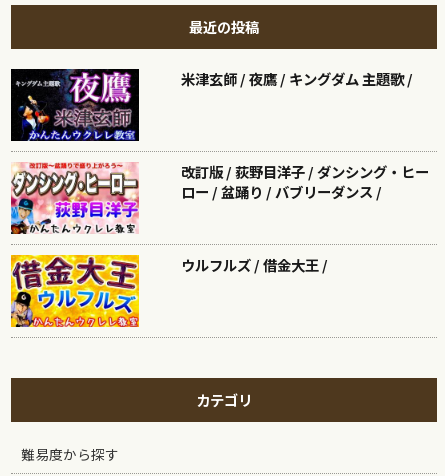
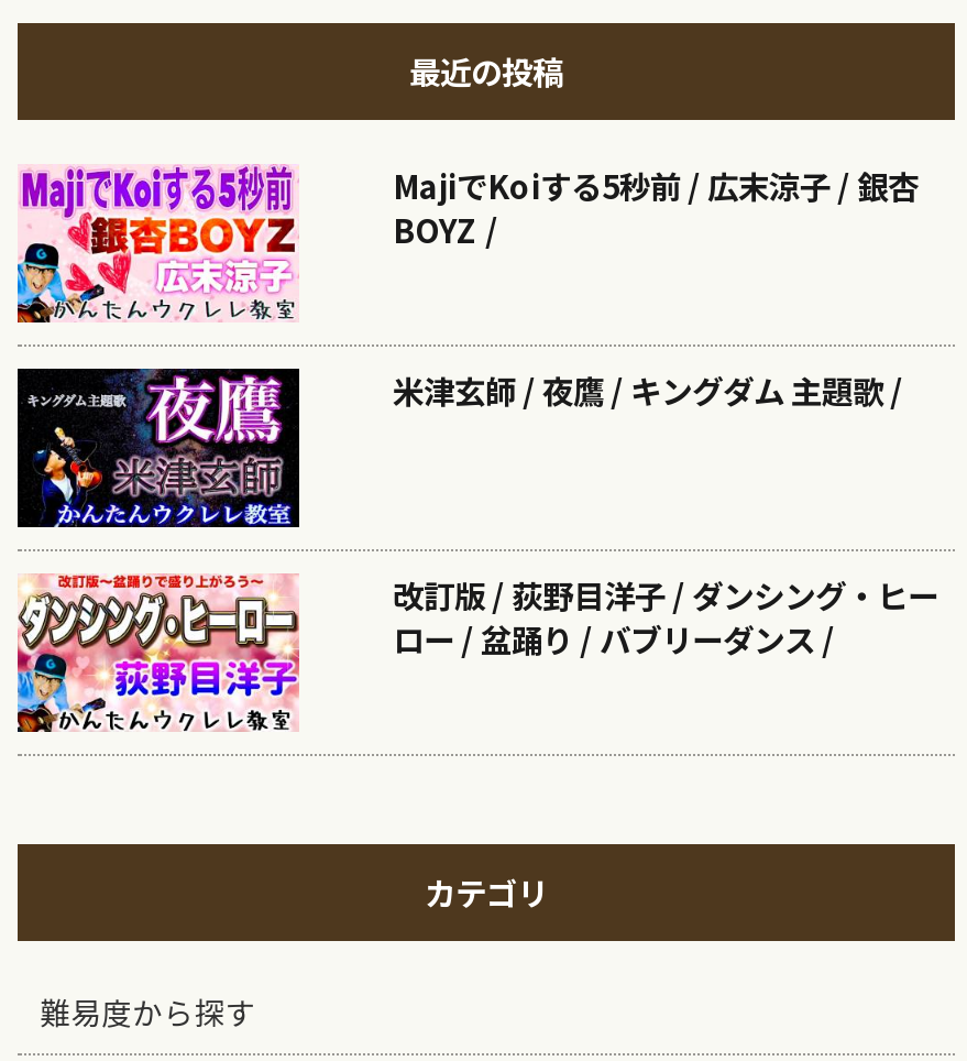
none -> [15,164,299,322] [image]
none -> [393,162,918,252] MajiでKoiする5秒前 / 広末涼子 / 銀杏 | BOYZ /
moved [181,68,429,202] -> [393,367,938,661]: 米津玄師 / 夜鷹 / キングダム 主題歌 / | 改訂版 / 荻野目洋子 / ダンシング・ヒー | ロー / 盆踊り / バブリーダンス /
[10,254,140,328] [image] -> none
[181,254,328,275] ウルフルズ / 借金大王 / -> none

